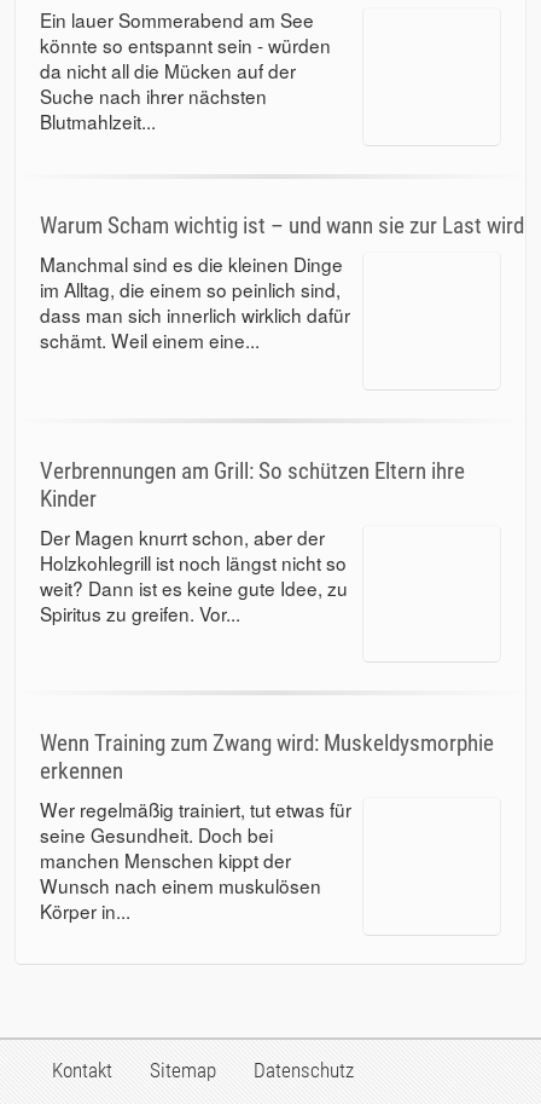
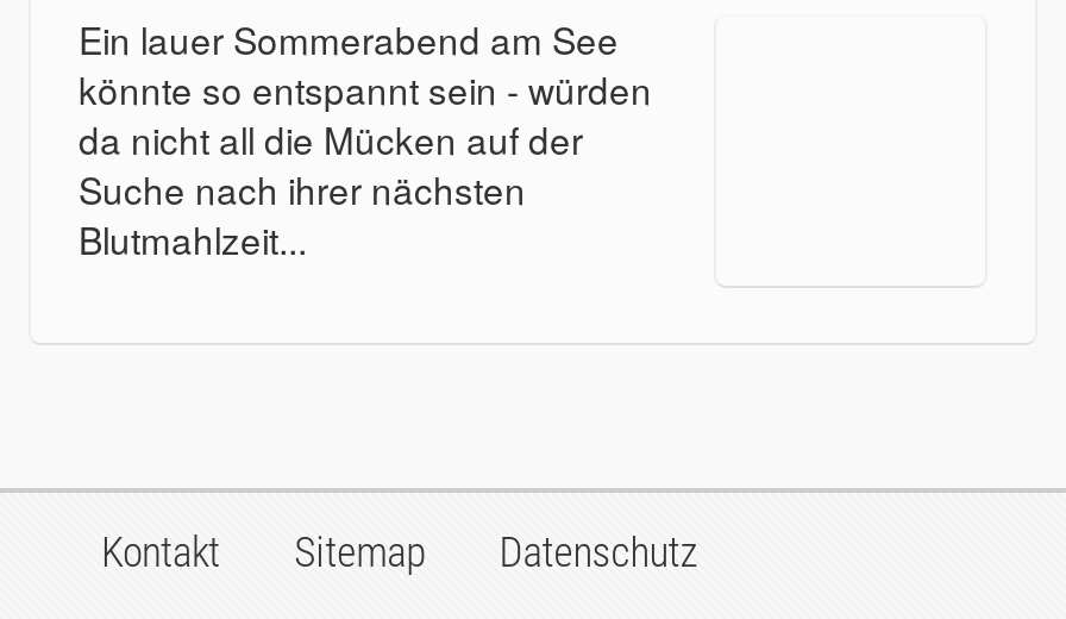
[40,212,524,354] Warum Scham wichtig ist – und wann sie zur Last wird | Manchmal sind es die kleinen Dinge | im Alltag, die einem so peinlich sind, | dass man sich innerlich wirklich dafür | schämt. Weil einem eine... -> none
[40,457,465,626] Verbrennungen am Grill: So schützen Eltern ihre | Kinder | Der Magen knurrt schon, aber der | Holzkohlegrill ist noch längst nicht so | weit? Dann ist es keine gute Idee, zu | Spiritus zu greifen. Vor... -> none
[40,729,494,924] Wenn Training zum Zwang wird: Muskeldysmorphie | erkennen | Wer regelmäßig trainiert, tut etwas für | seine Gesundheit. Doch bei | manchen Menschen kippt der | Wunsch nach einem muskulösen | Körper in... -> none

